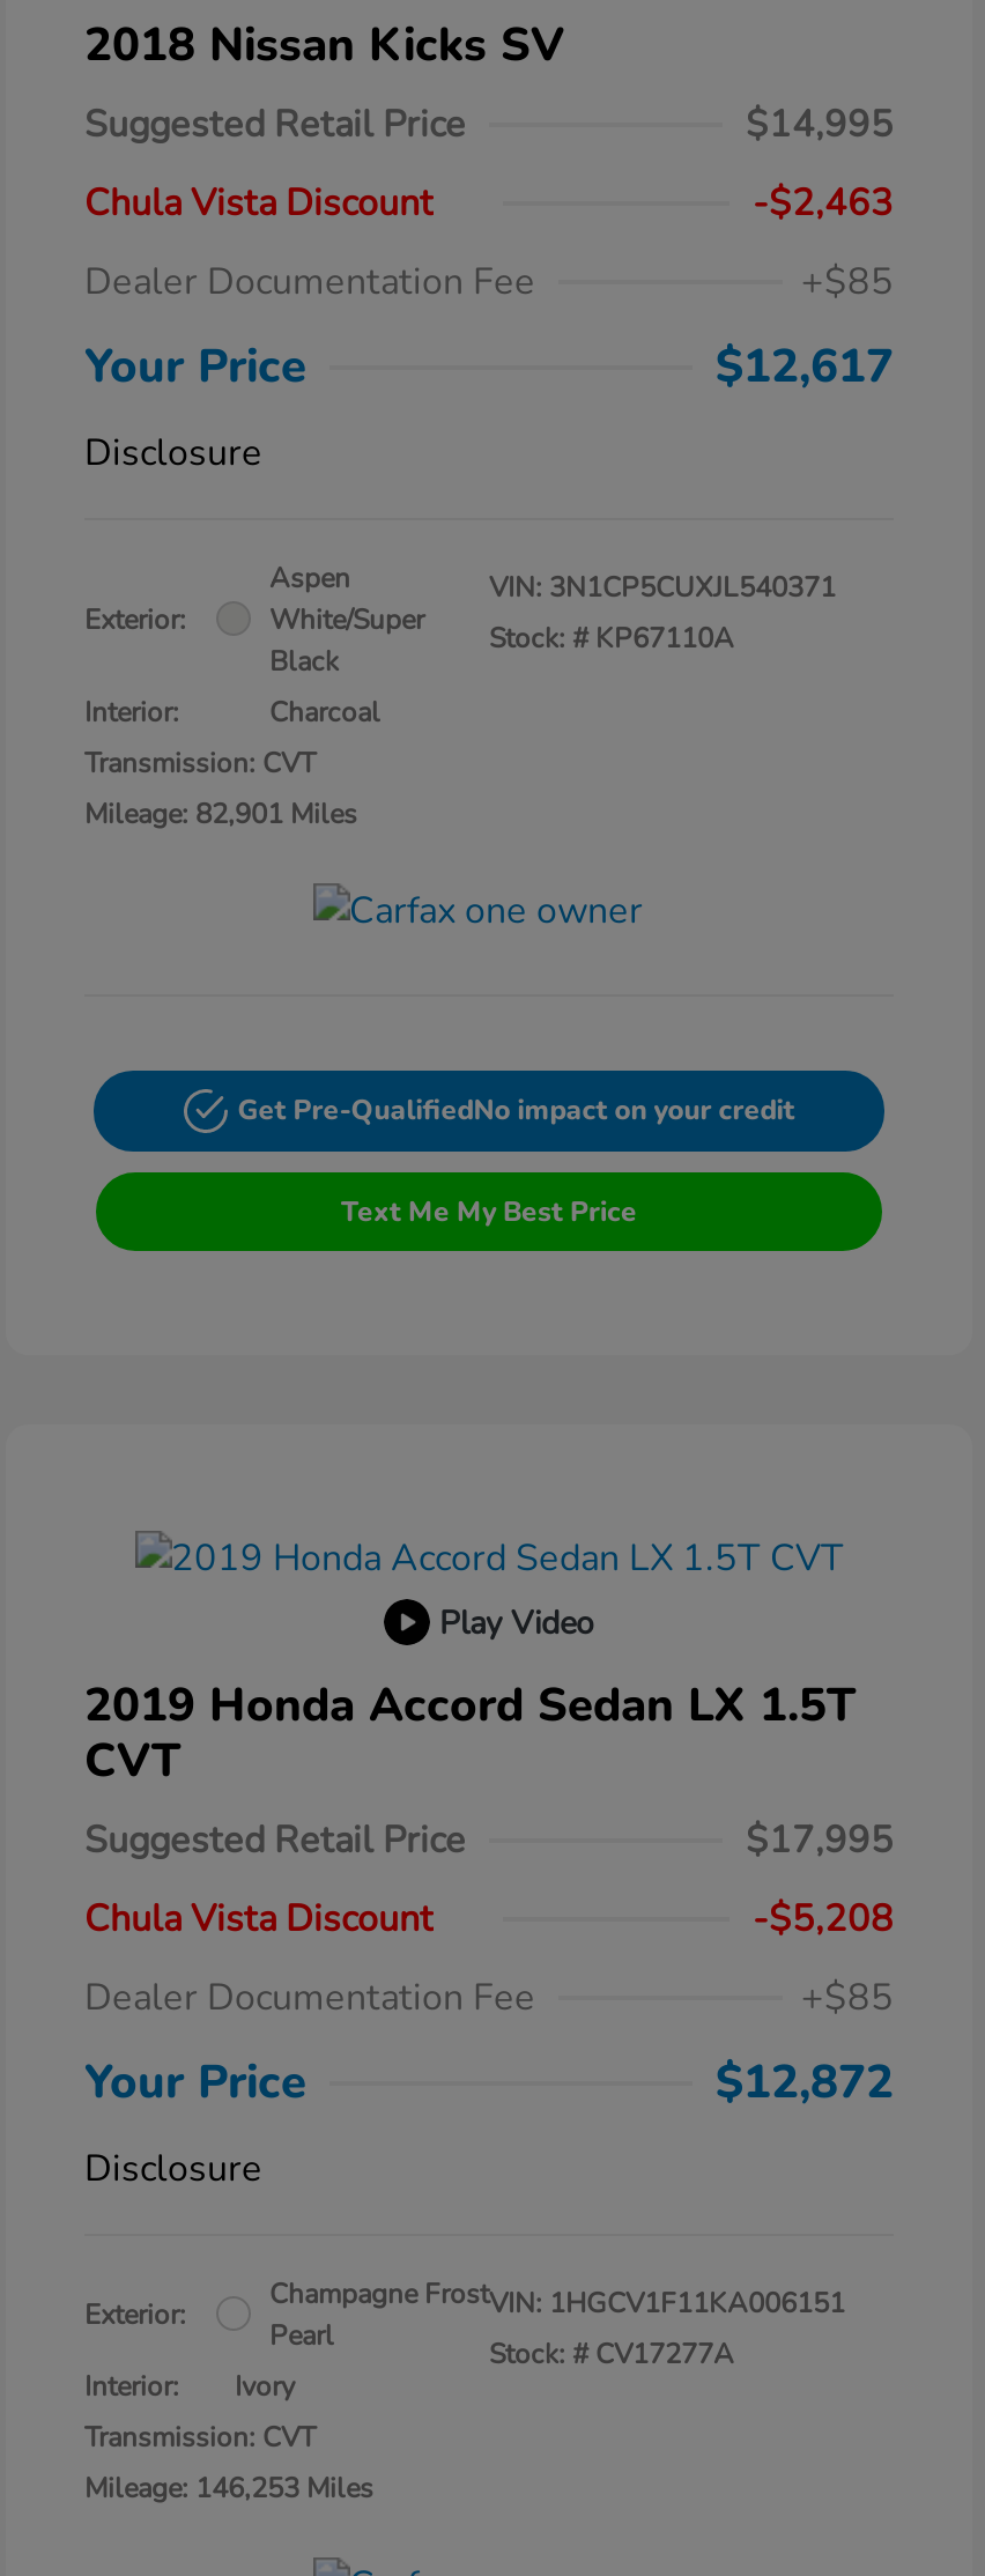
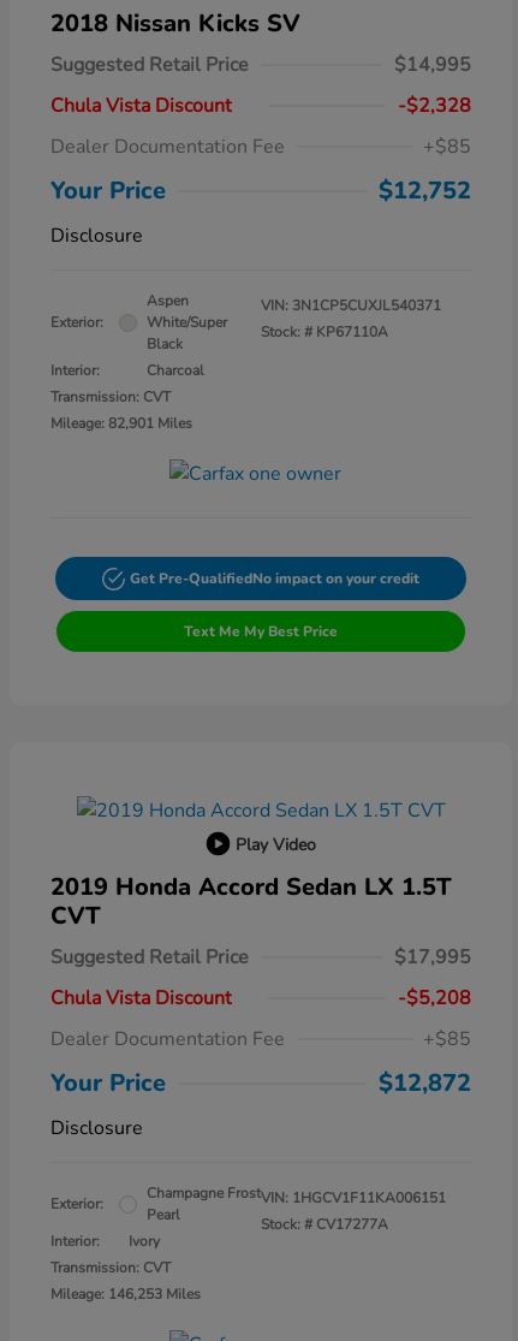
[753,177,894,228] -$2,463 -> [398,93,471,120] -$2,328
[716,334,894,396] $12,617 -> [379,175,471,207] $12,752

